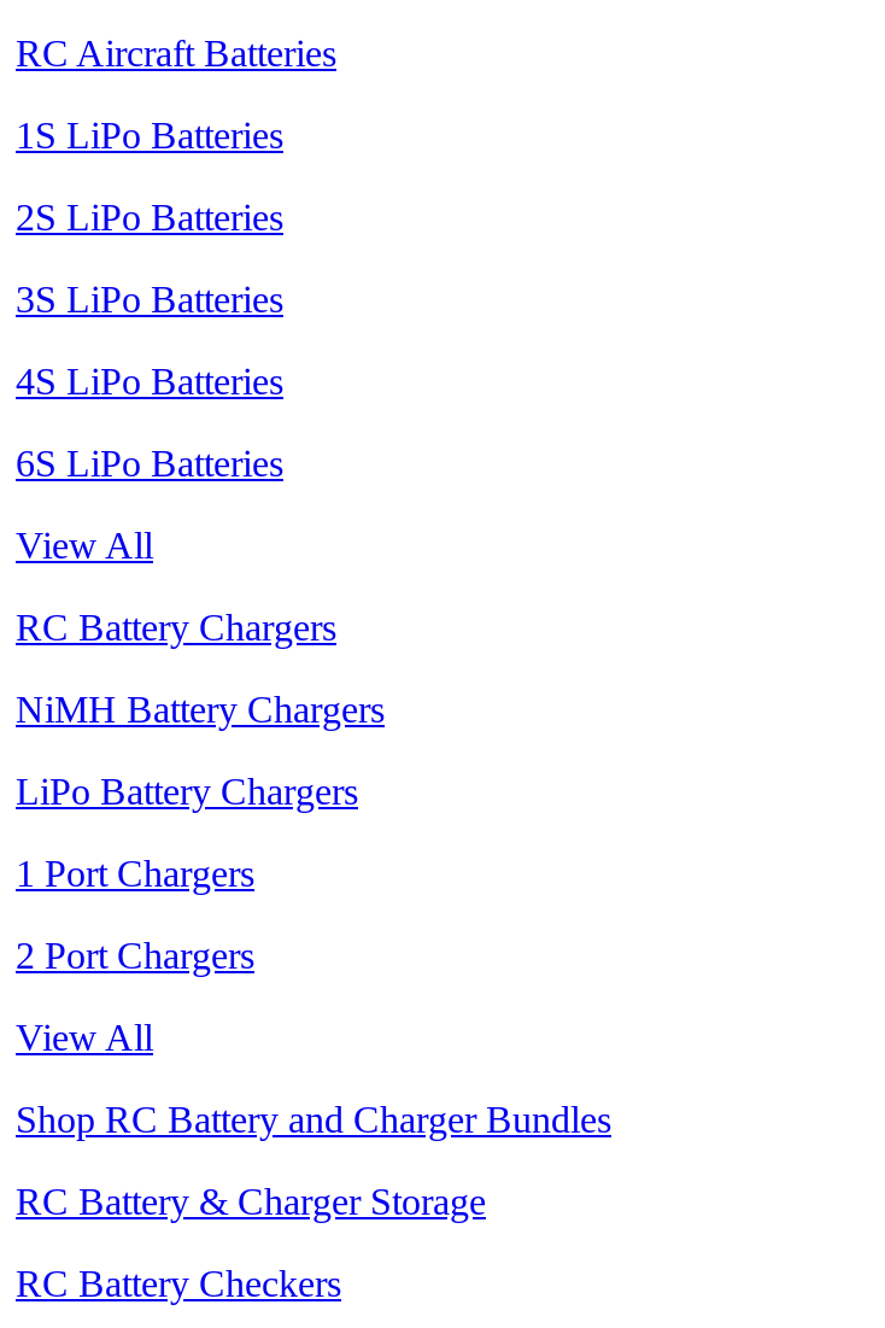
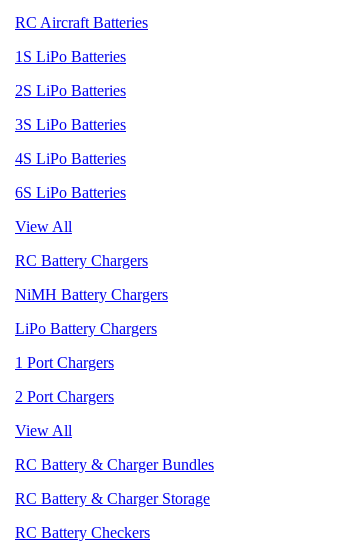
[16,1098,611,1139] Shop RC Battery and Charger Bundles -> [15,456,214,473] RC Battery & Charger Bundles

